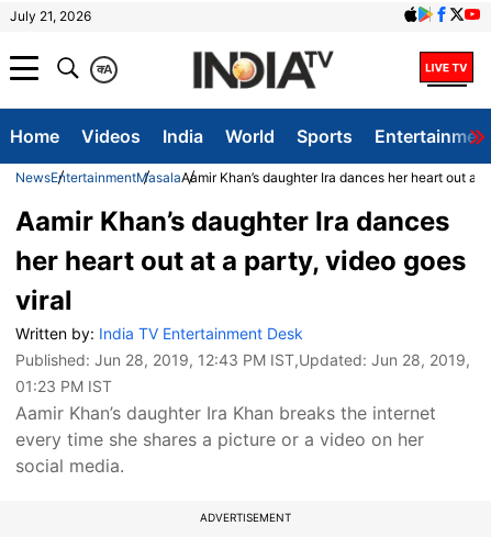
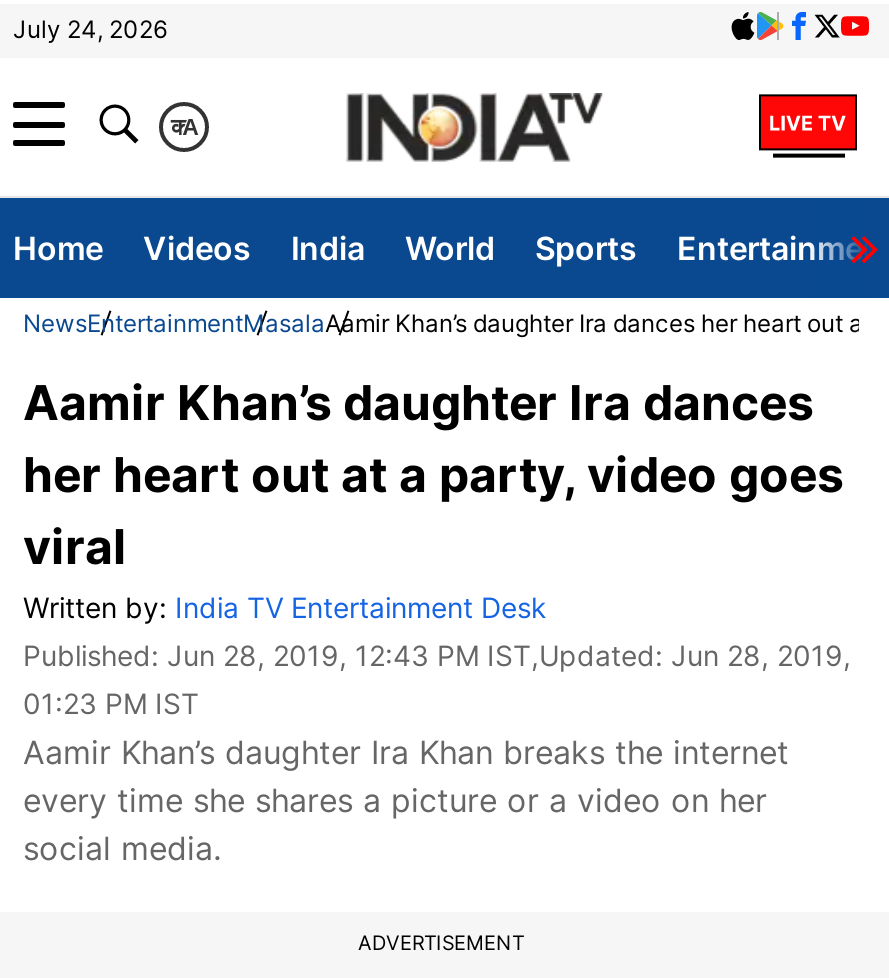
[10,8,91,24] July 21, 2026 -> [13,14,167,44] July 24, 2026

